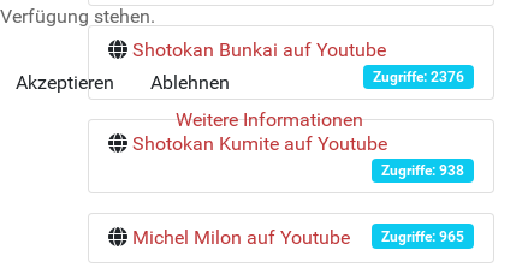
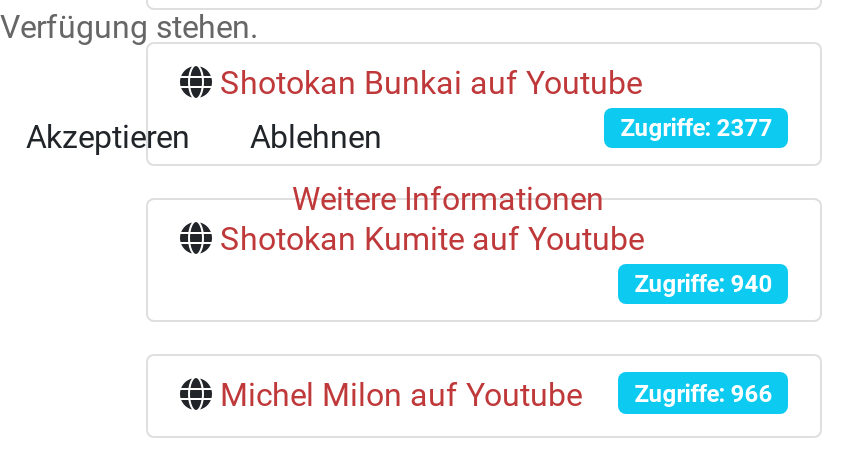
[373,68,464,85] Zugriffe: 2376 -> [620,114,772,142] Zugriffe: 2377
[382,162,464,179] Zugriffe: 938 -> [634,270,772,298] Zugriffe: 940
[132,226,464,249] Michel Milon auf Youtube Zugriffe: 965 -> [220,377,772,415] Michel Milon auf Youtube Zugriffe: 966

